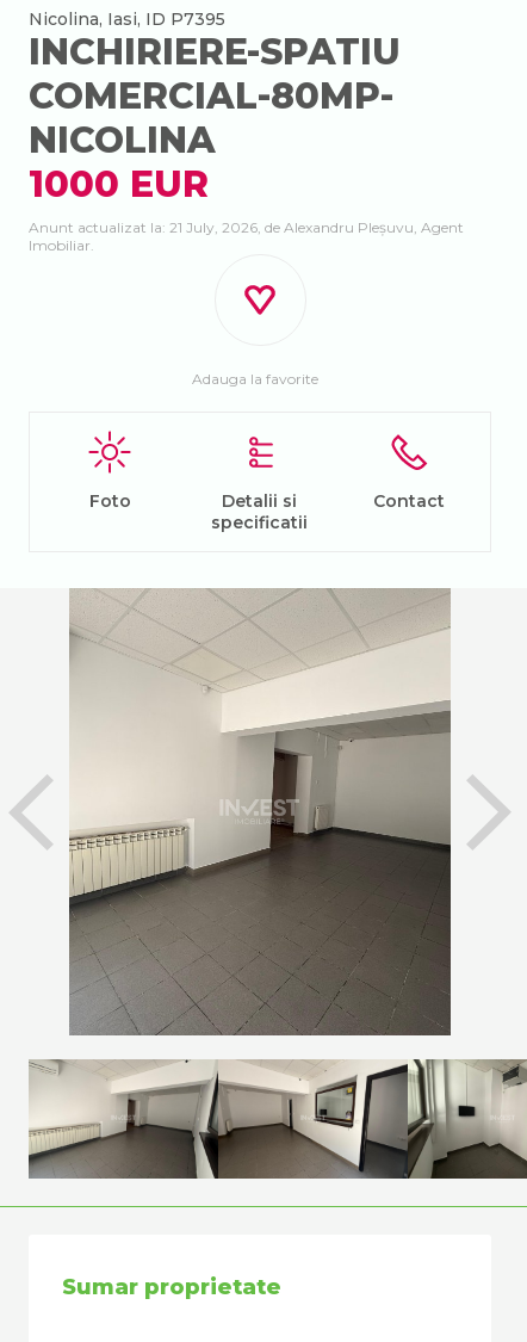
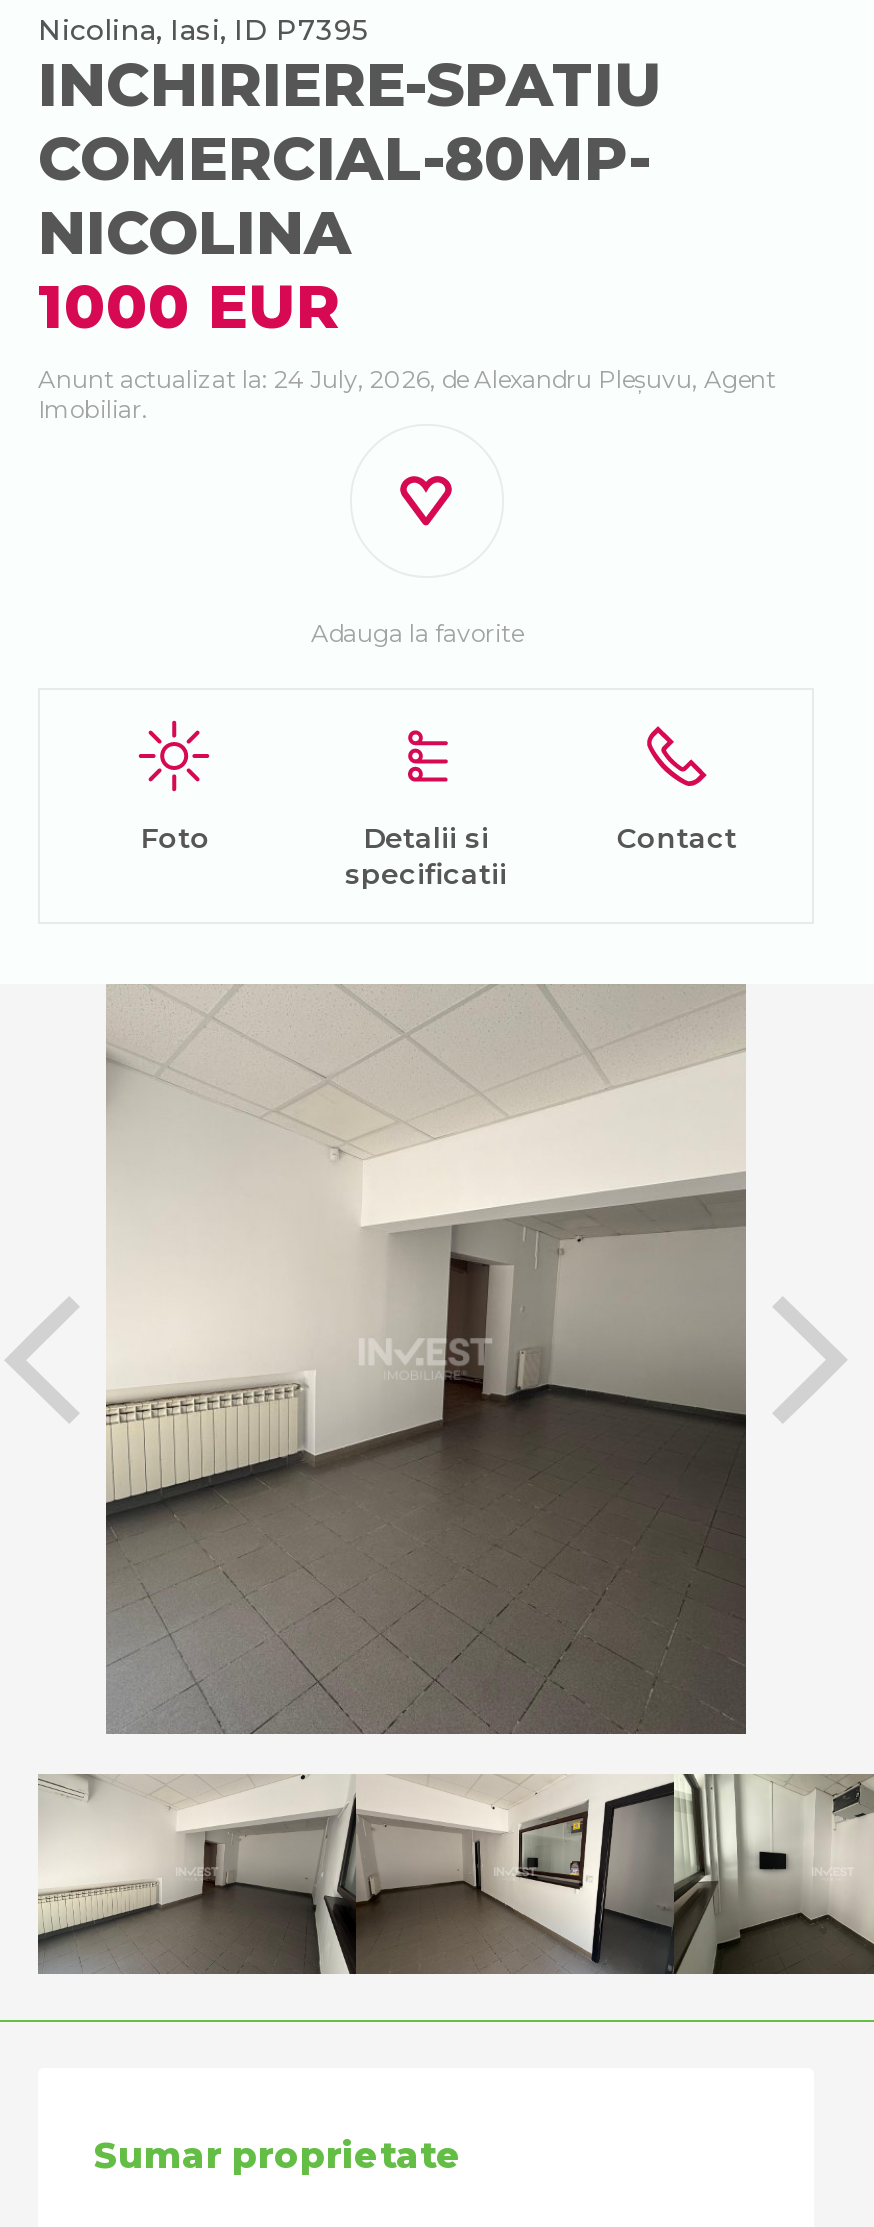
[29,218,464,236] Anunt actualizat la: 21 July, 2026, de Alexandru Pleșuvu, Agent -> [38,364,776,394] Anunt actualizat la: 24 July, 2026, de Alexandru Pleșuvu, Agent

